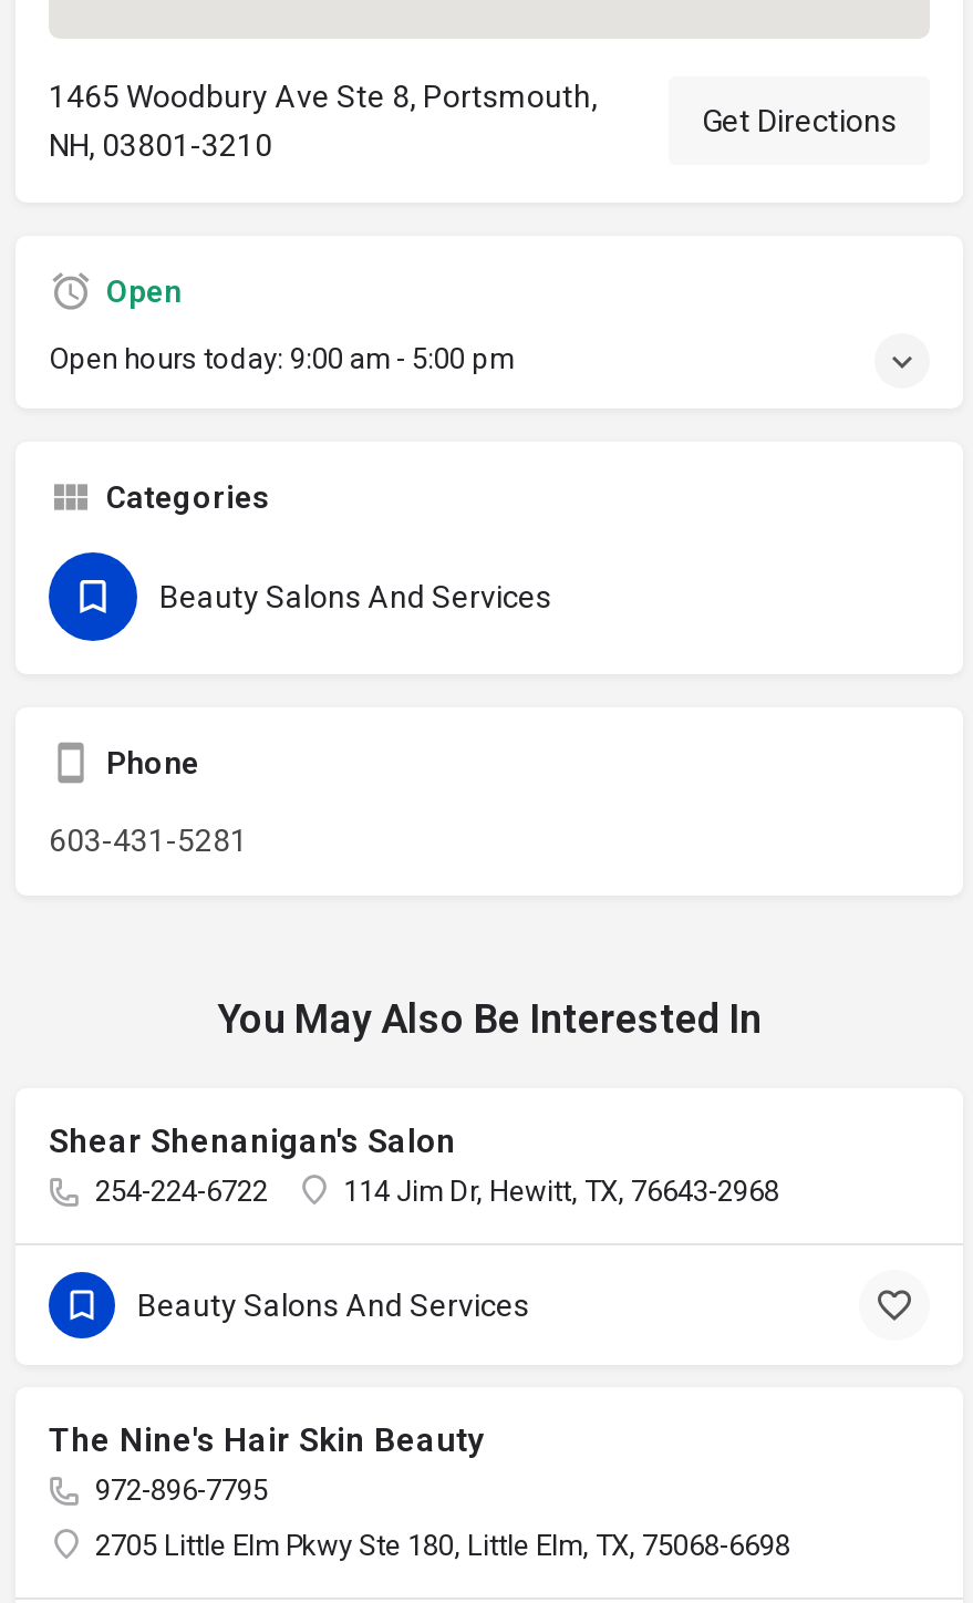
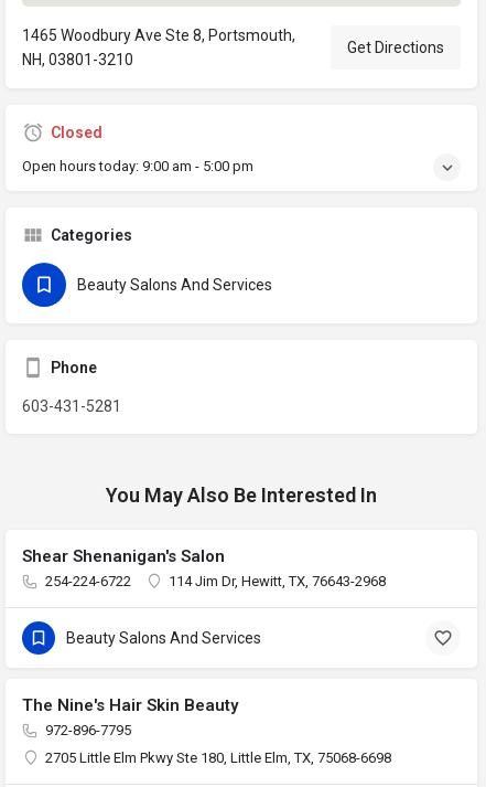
[106,273,182,309] Open -> [51,124,102,141] Closed

